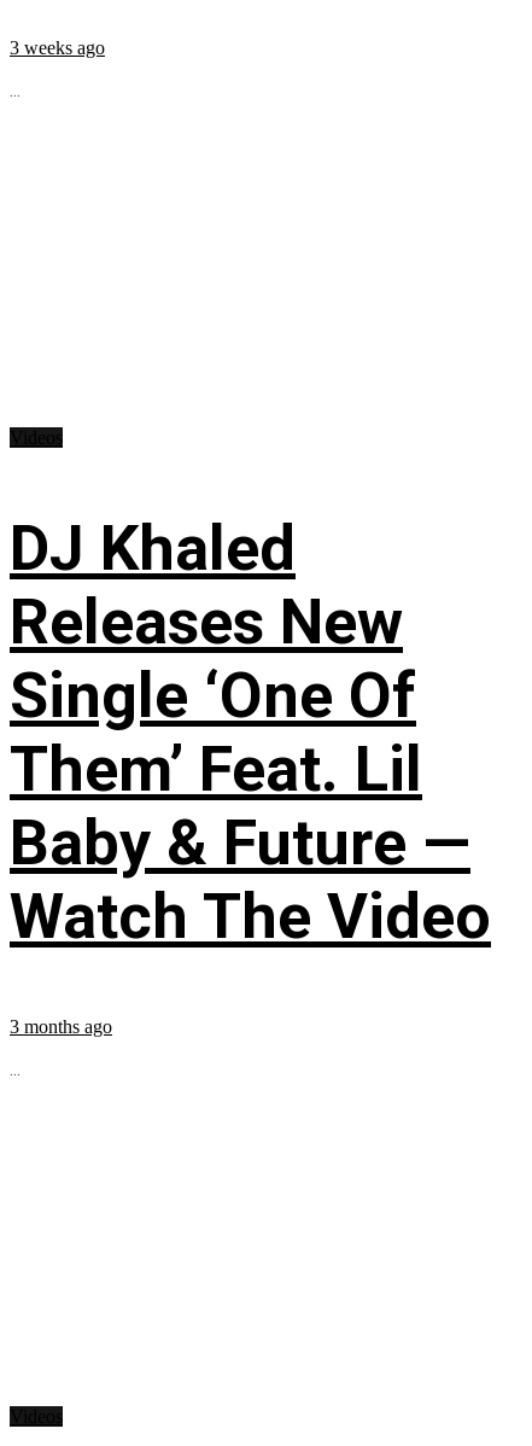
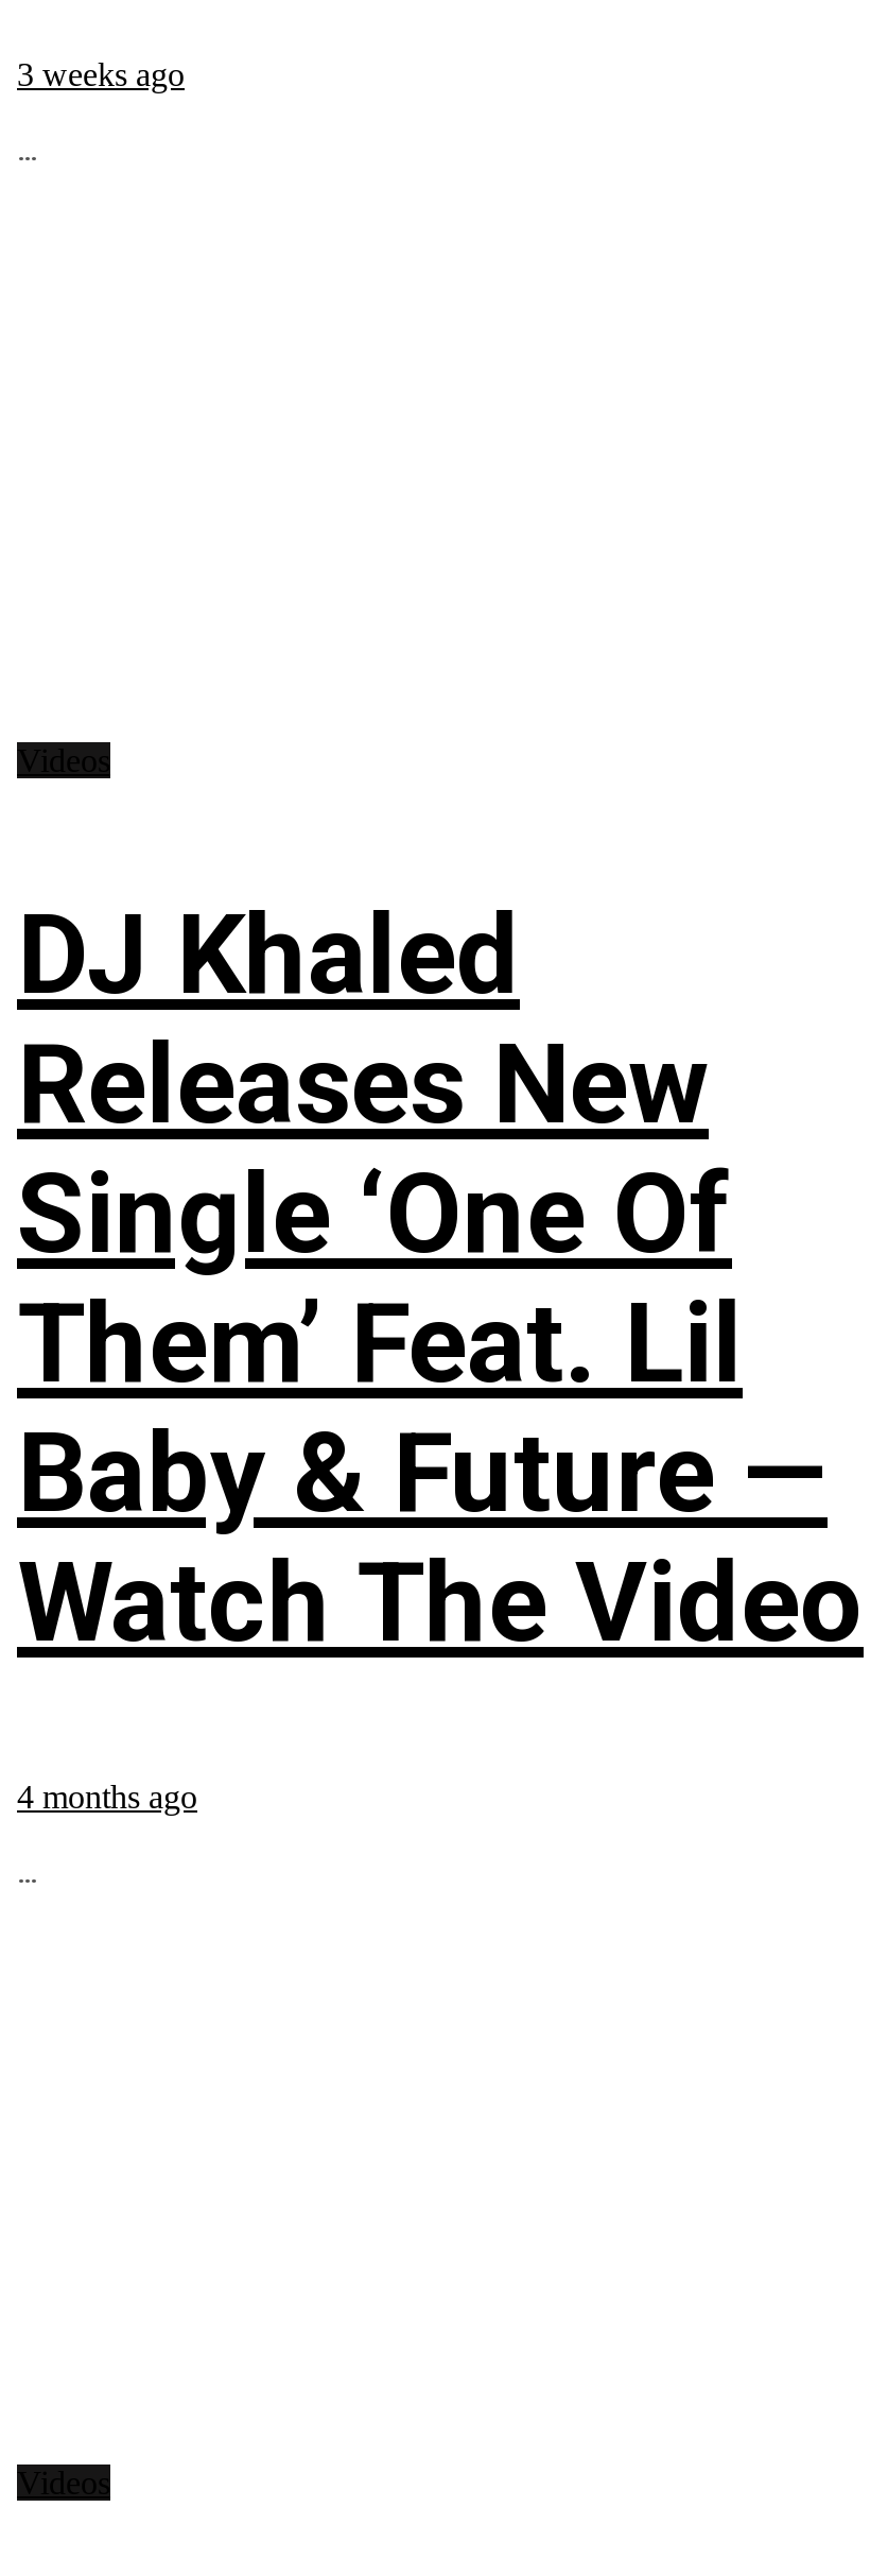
[10,1016,112,1037] 3 months ago -> [17,1778,197,1814] 4 months ago

